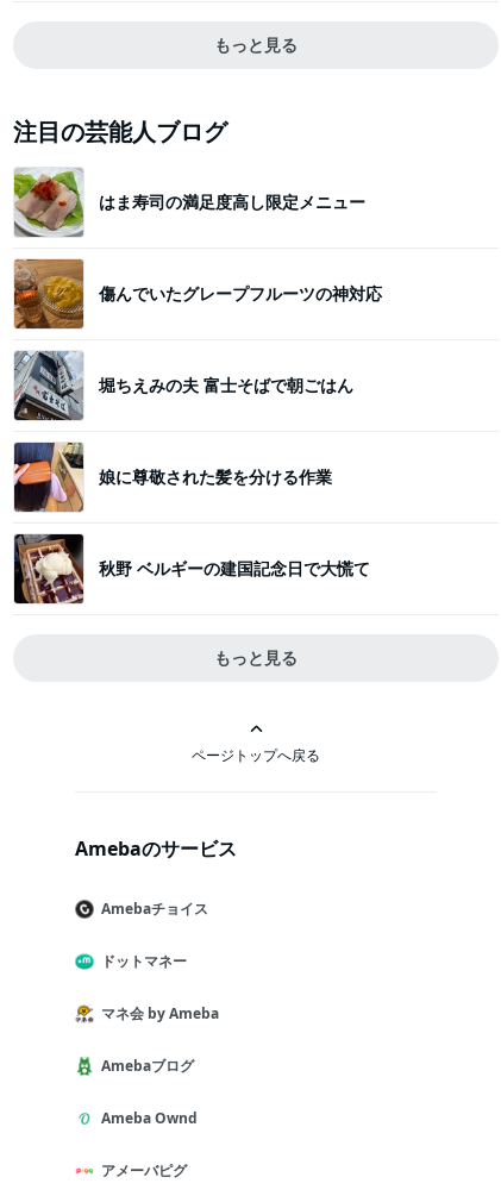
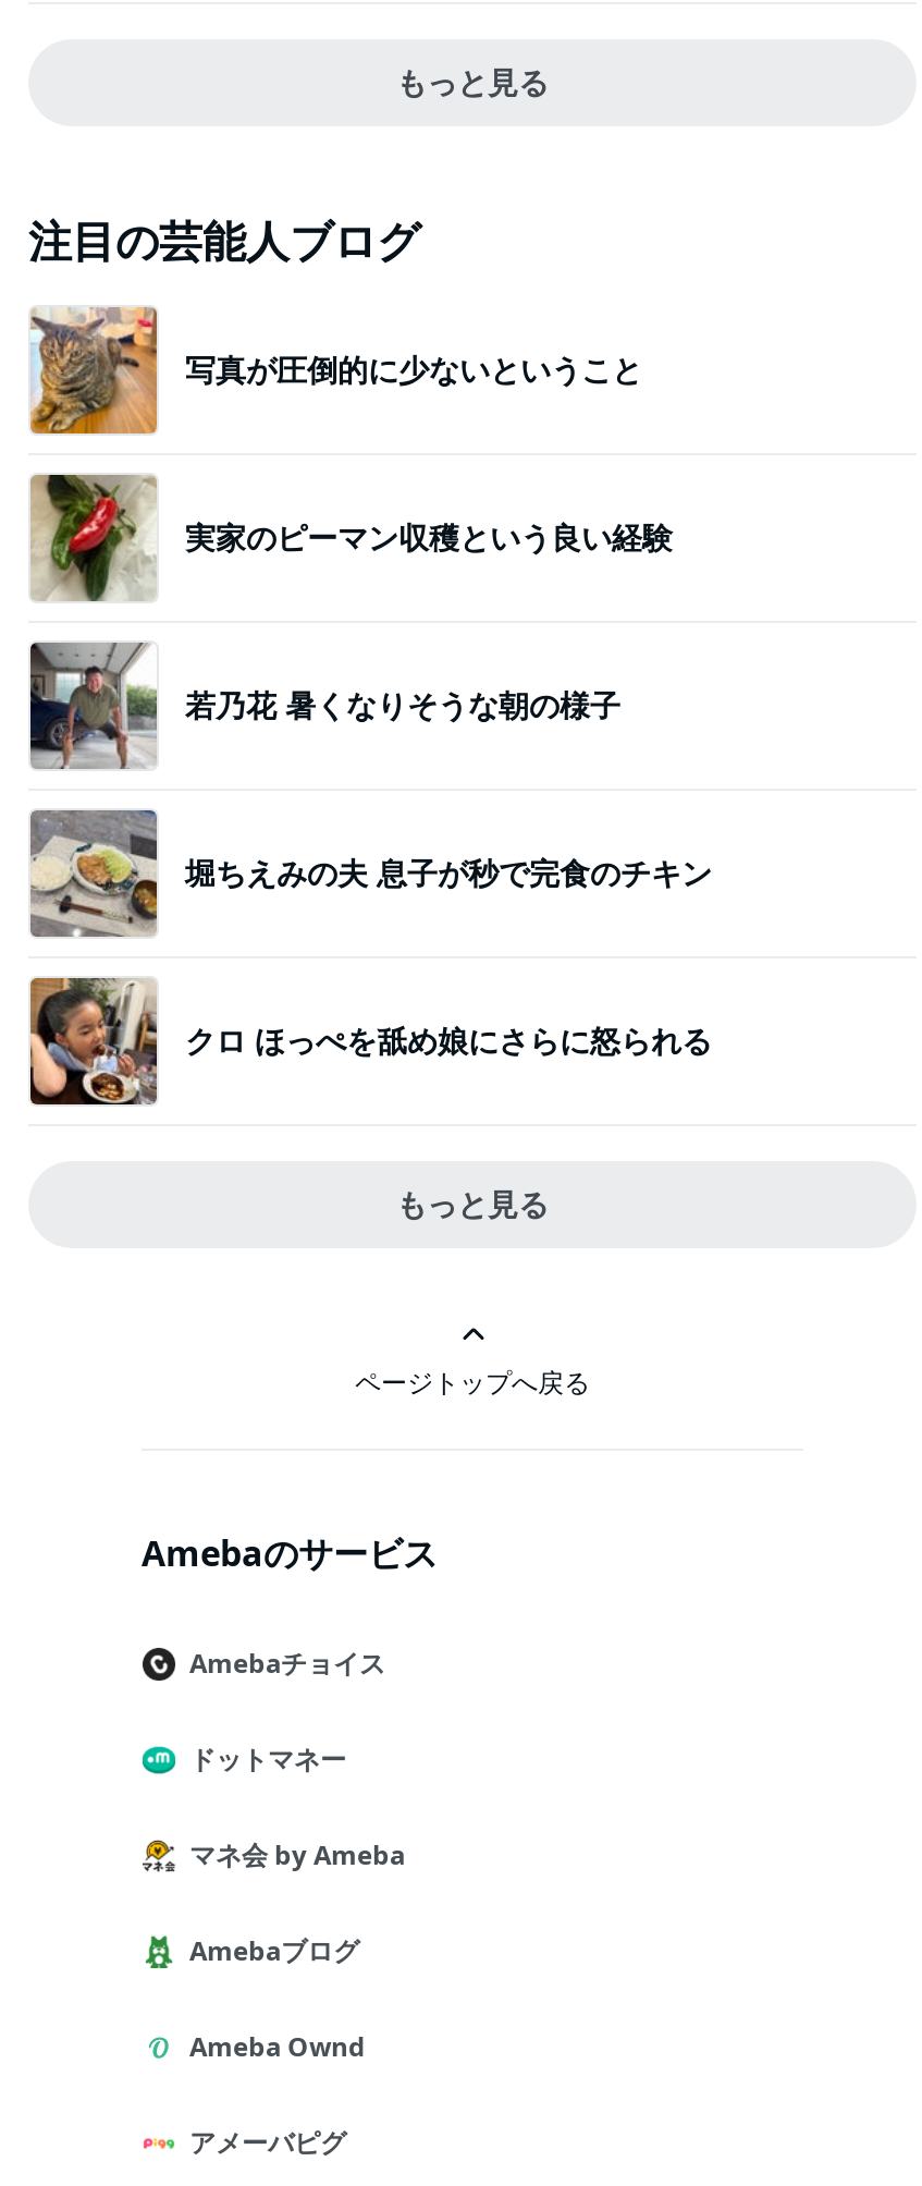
[13,169,365,238] [image] | はま寿司の満足度高し限定メニュー -> [28,307,642,436] [image] | 写真が圧倒的に少ないということ
[14,258,382,330] [image] | 傷んでいたグレープフルーツの神対応 -> [28,473,673,603] [image] | 実家のピーマン収穫という良い経験
[13,351,353,420] [image] | 堀ちえみの夫 富士そばで朝ごはん -> [28,640,620,771] [image] | 若乃花 暑くなりそうな朝の様子
[13,443,332,513] [image] | 娘に尊敬された髪を分ける作業 -> [28,808,712,939] [image] | 堀ちえみの夫 息子が秒で完食のチキン
[13,533,370,605] [image] | 秋野 ベルギーの建国記念日で大慌て -> [28,976,712,1107] [image] | クロ ほっぺを舐め娘にさらに怒られる

